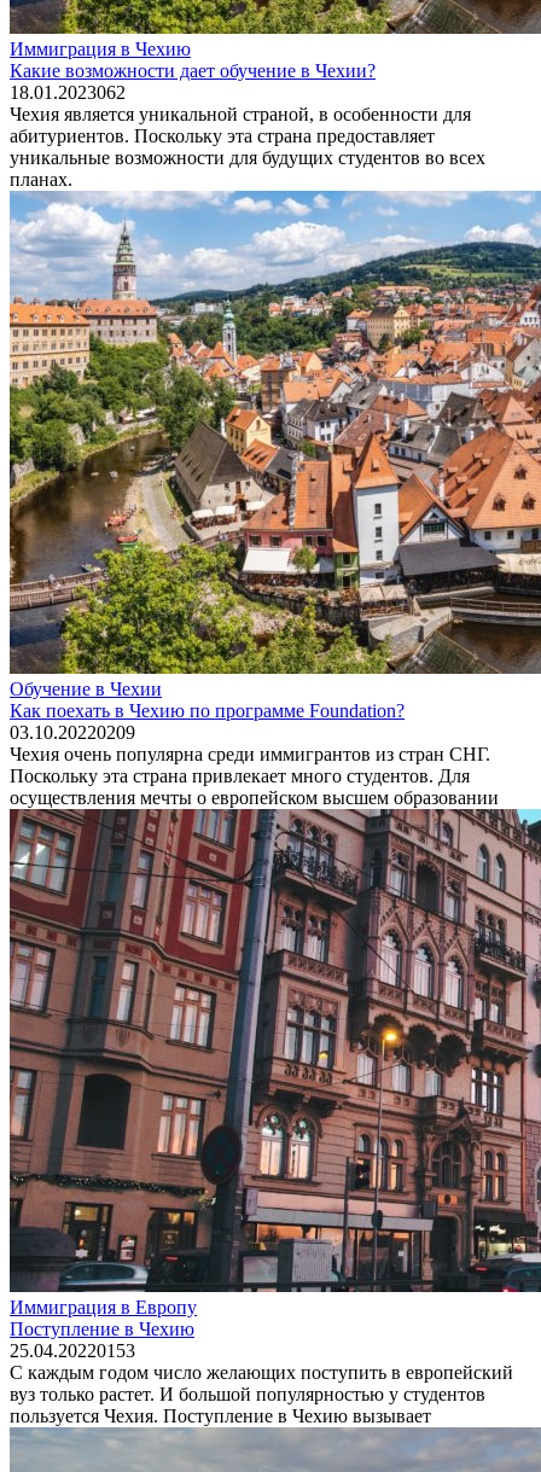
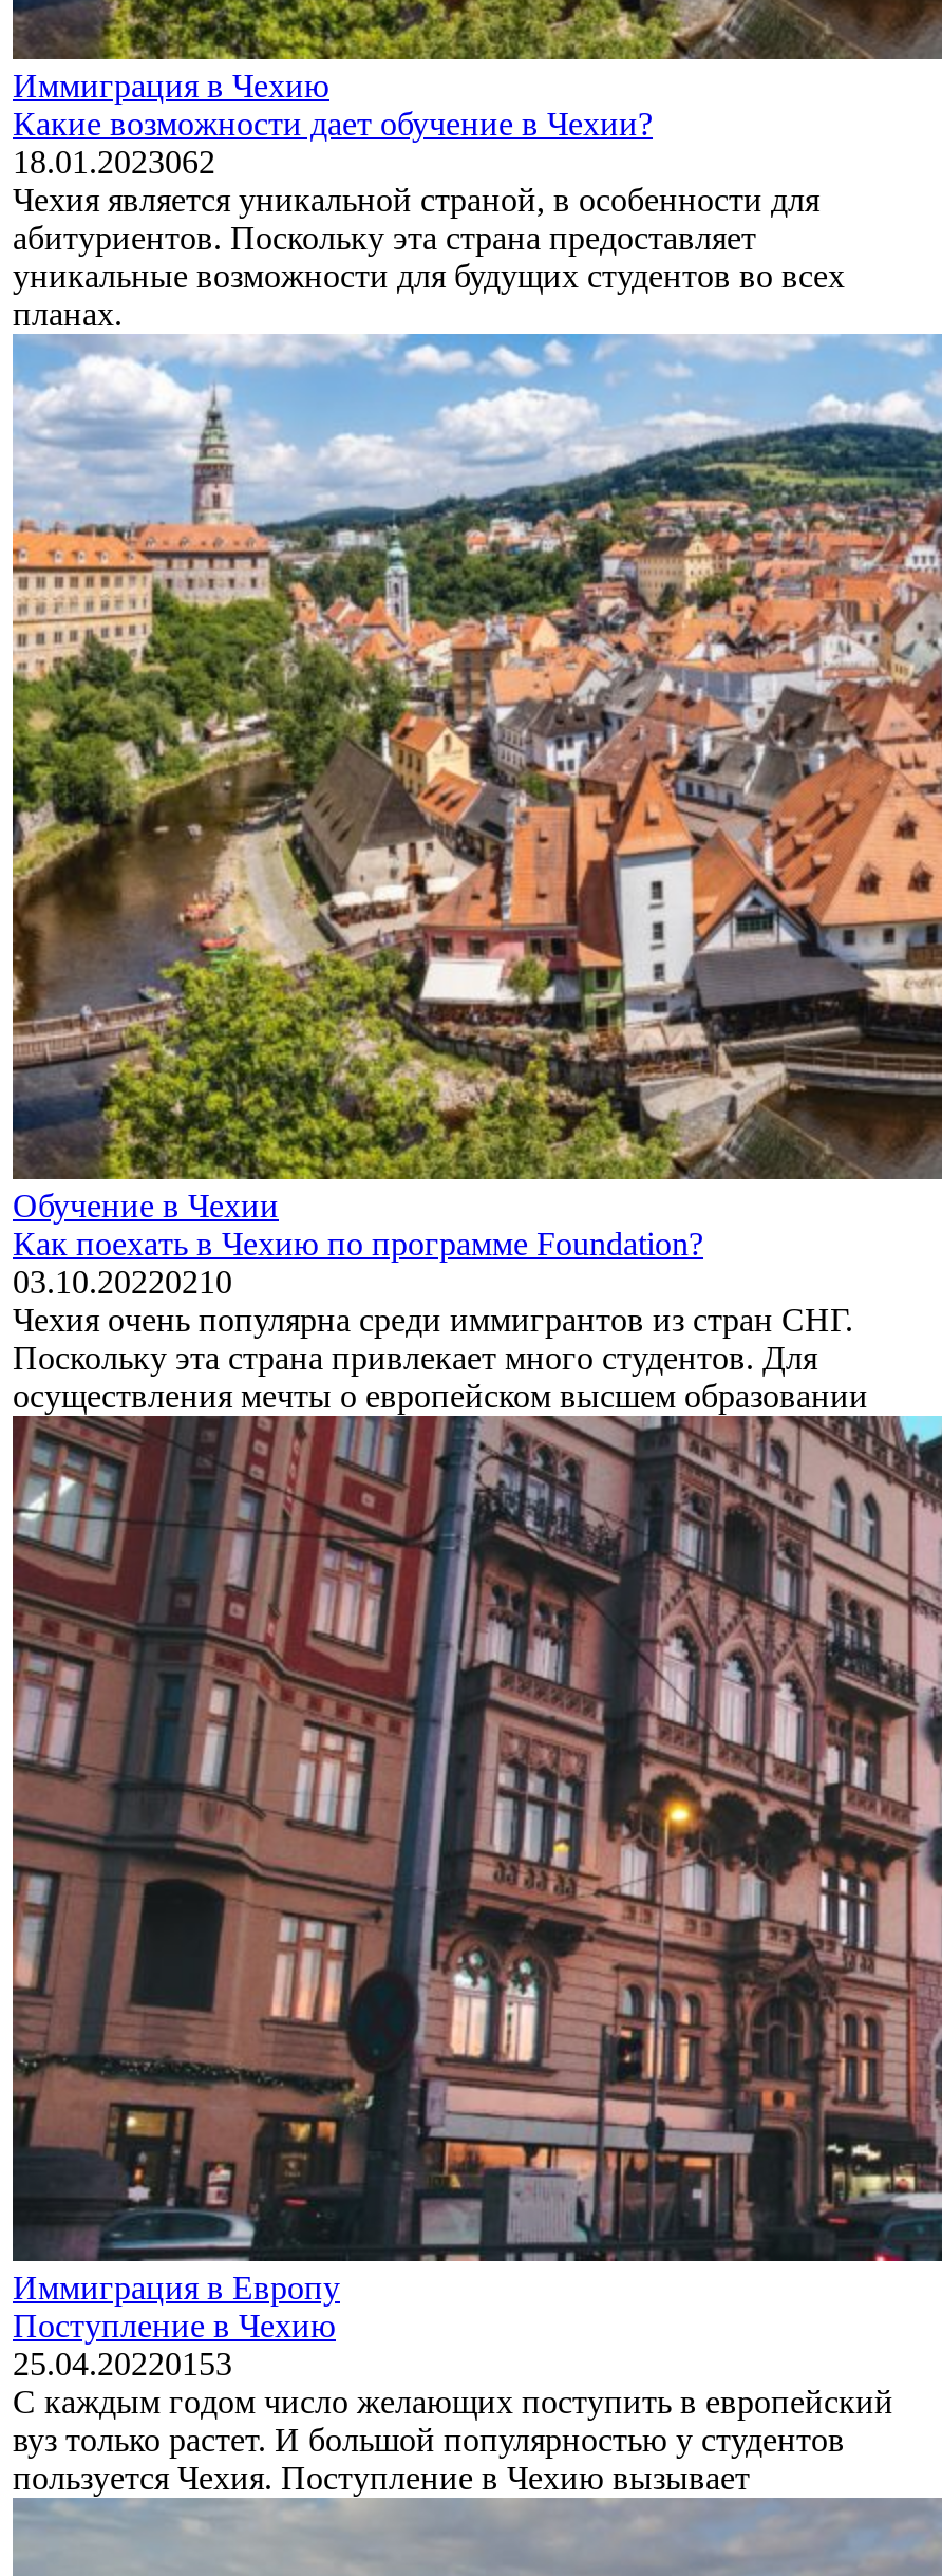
[10,722,135,743] 03.10.20220209 -> [13,1264,232,1300] 03.10.20220210

